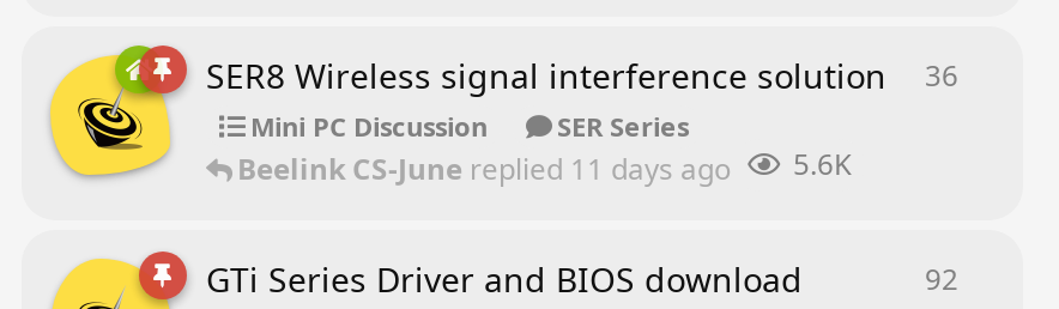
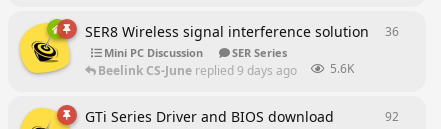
[237,149,731,189] Beelink CS-June replied 11 days ago -> [98,62,297,79] Beelink CS-June replied 9 days ago

